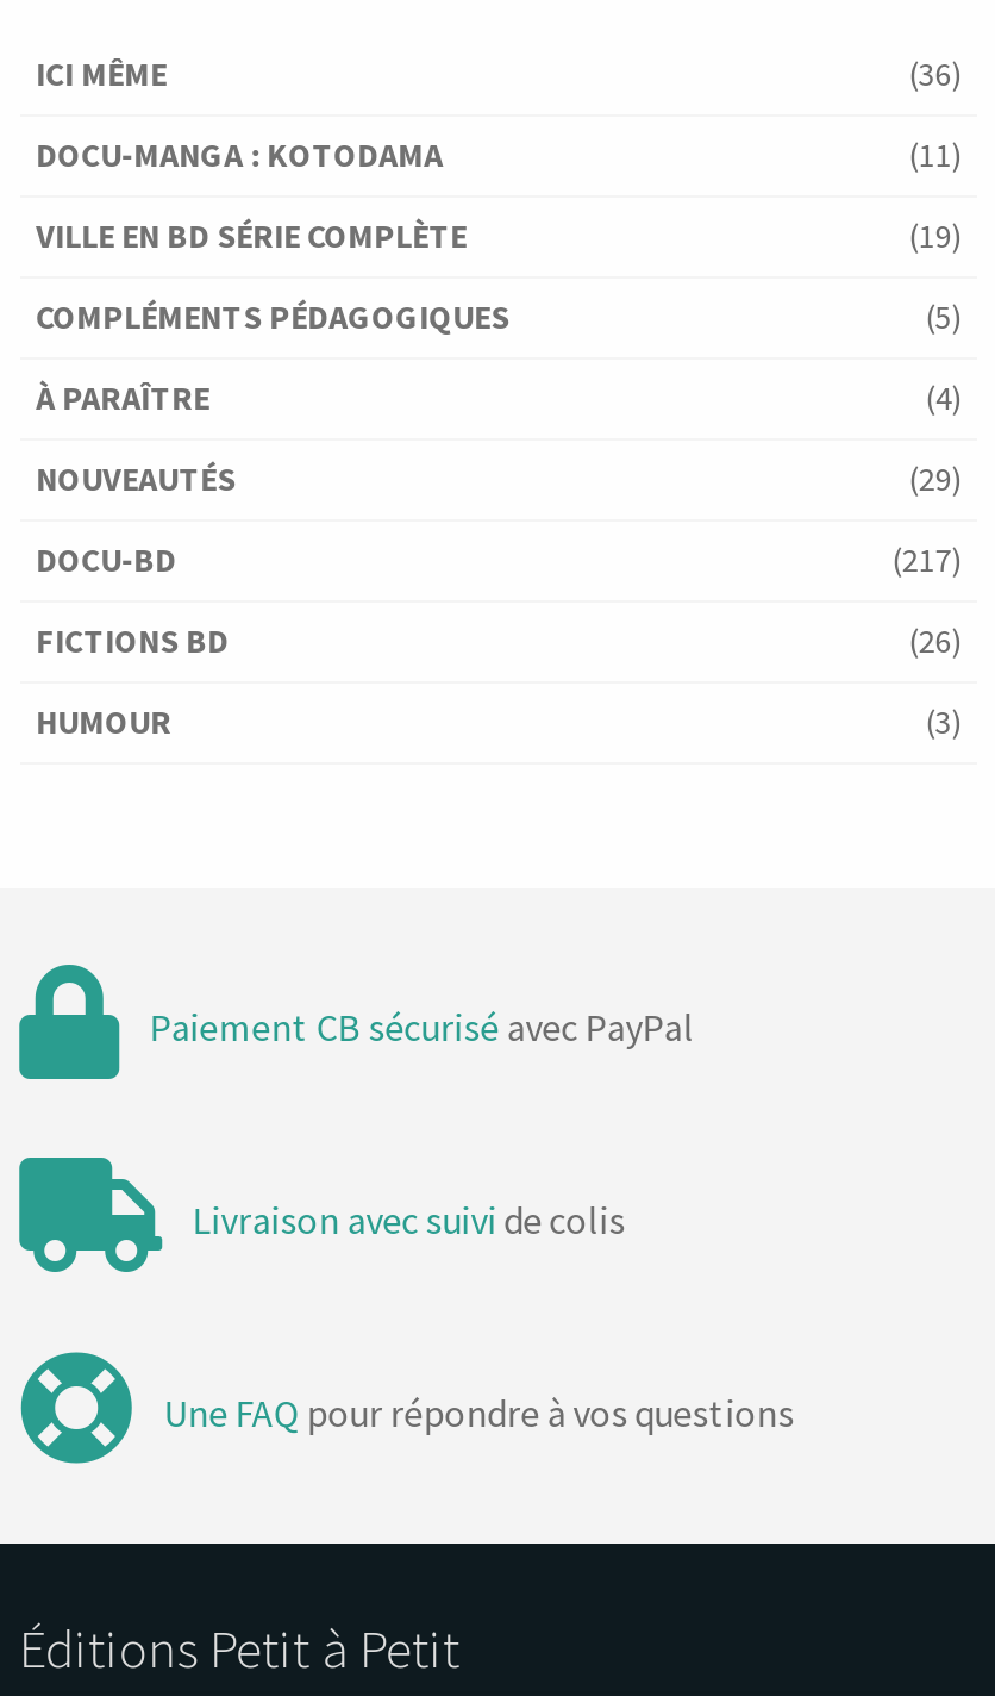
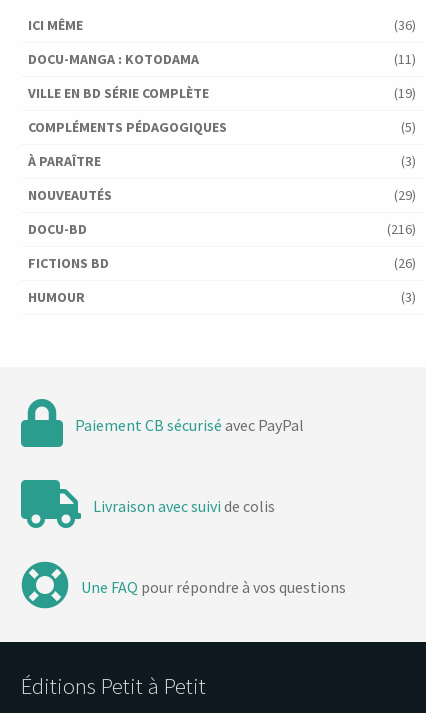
[926,376,961,419] (4) -> [401,152,416,170] (3)
[892,538,961,581] (217) -> [387,220,416,238] (216)

